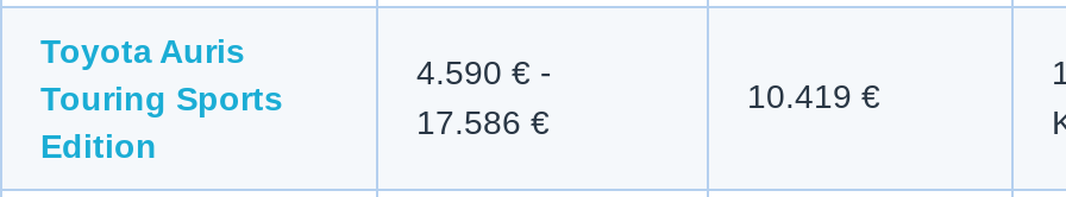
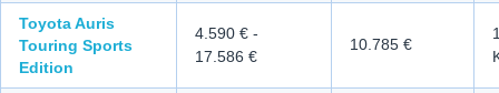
[747,77,880,115] 10.419 € -> [350,35,412,53] 10.785 €

